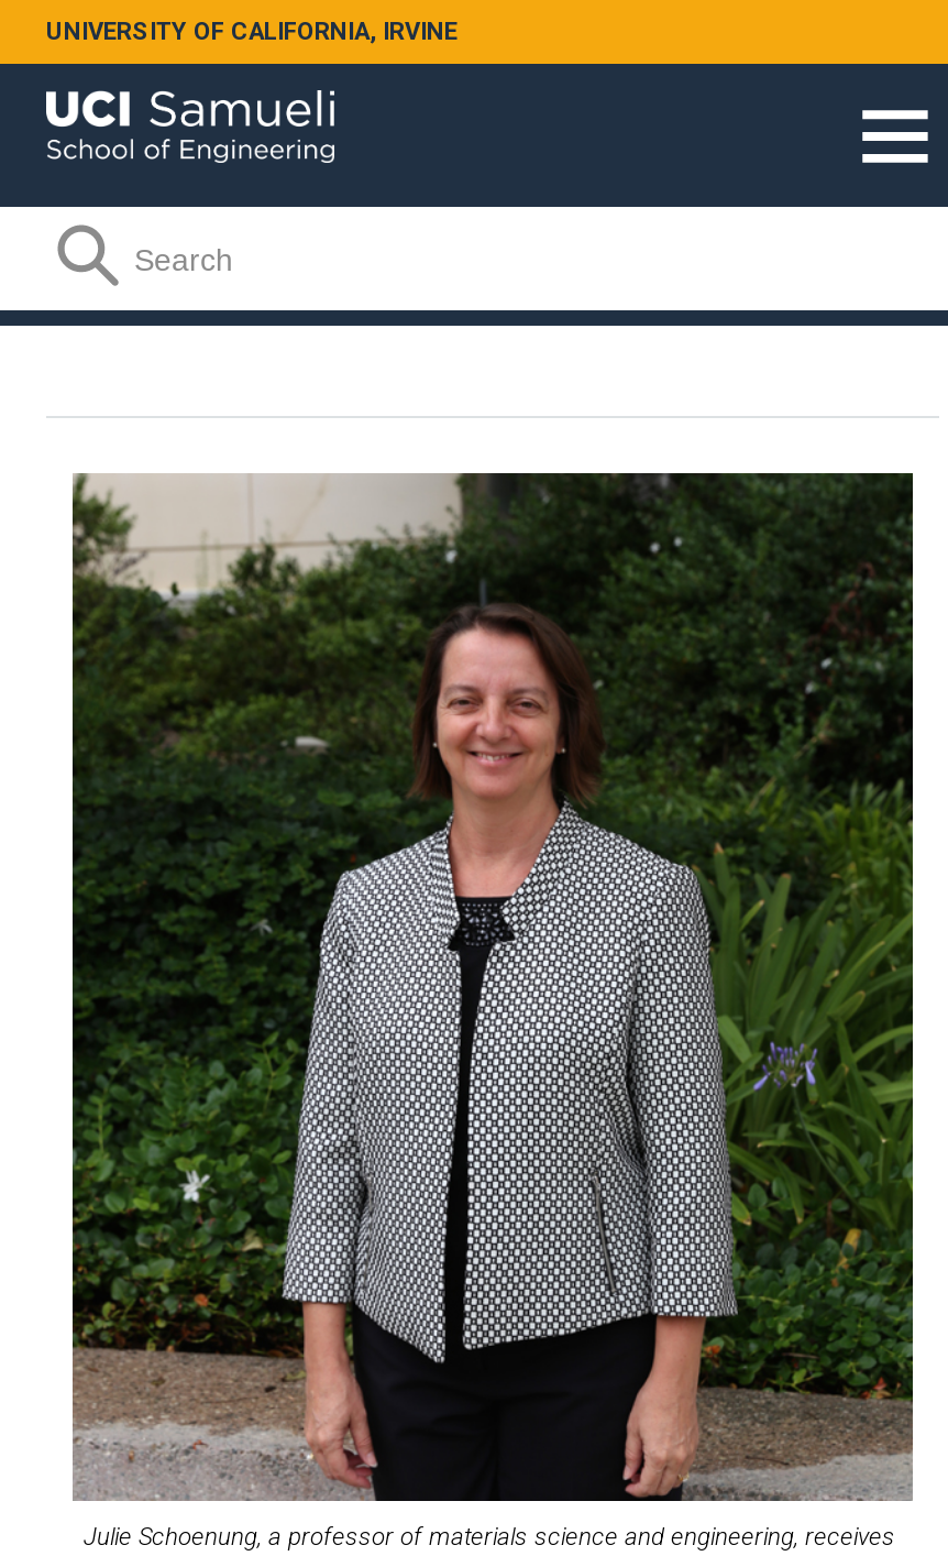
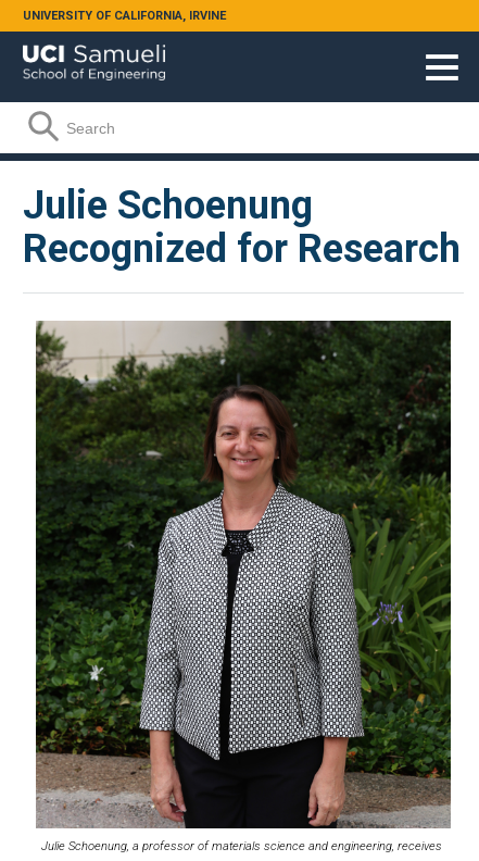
none -> [23,183,461,272] Julie Schoenung | Recognized for Research

